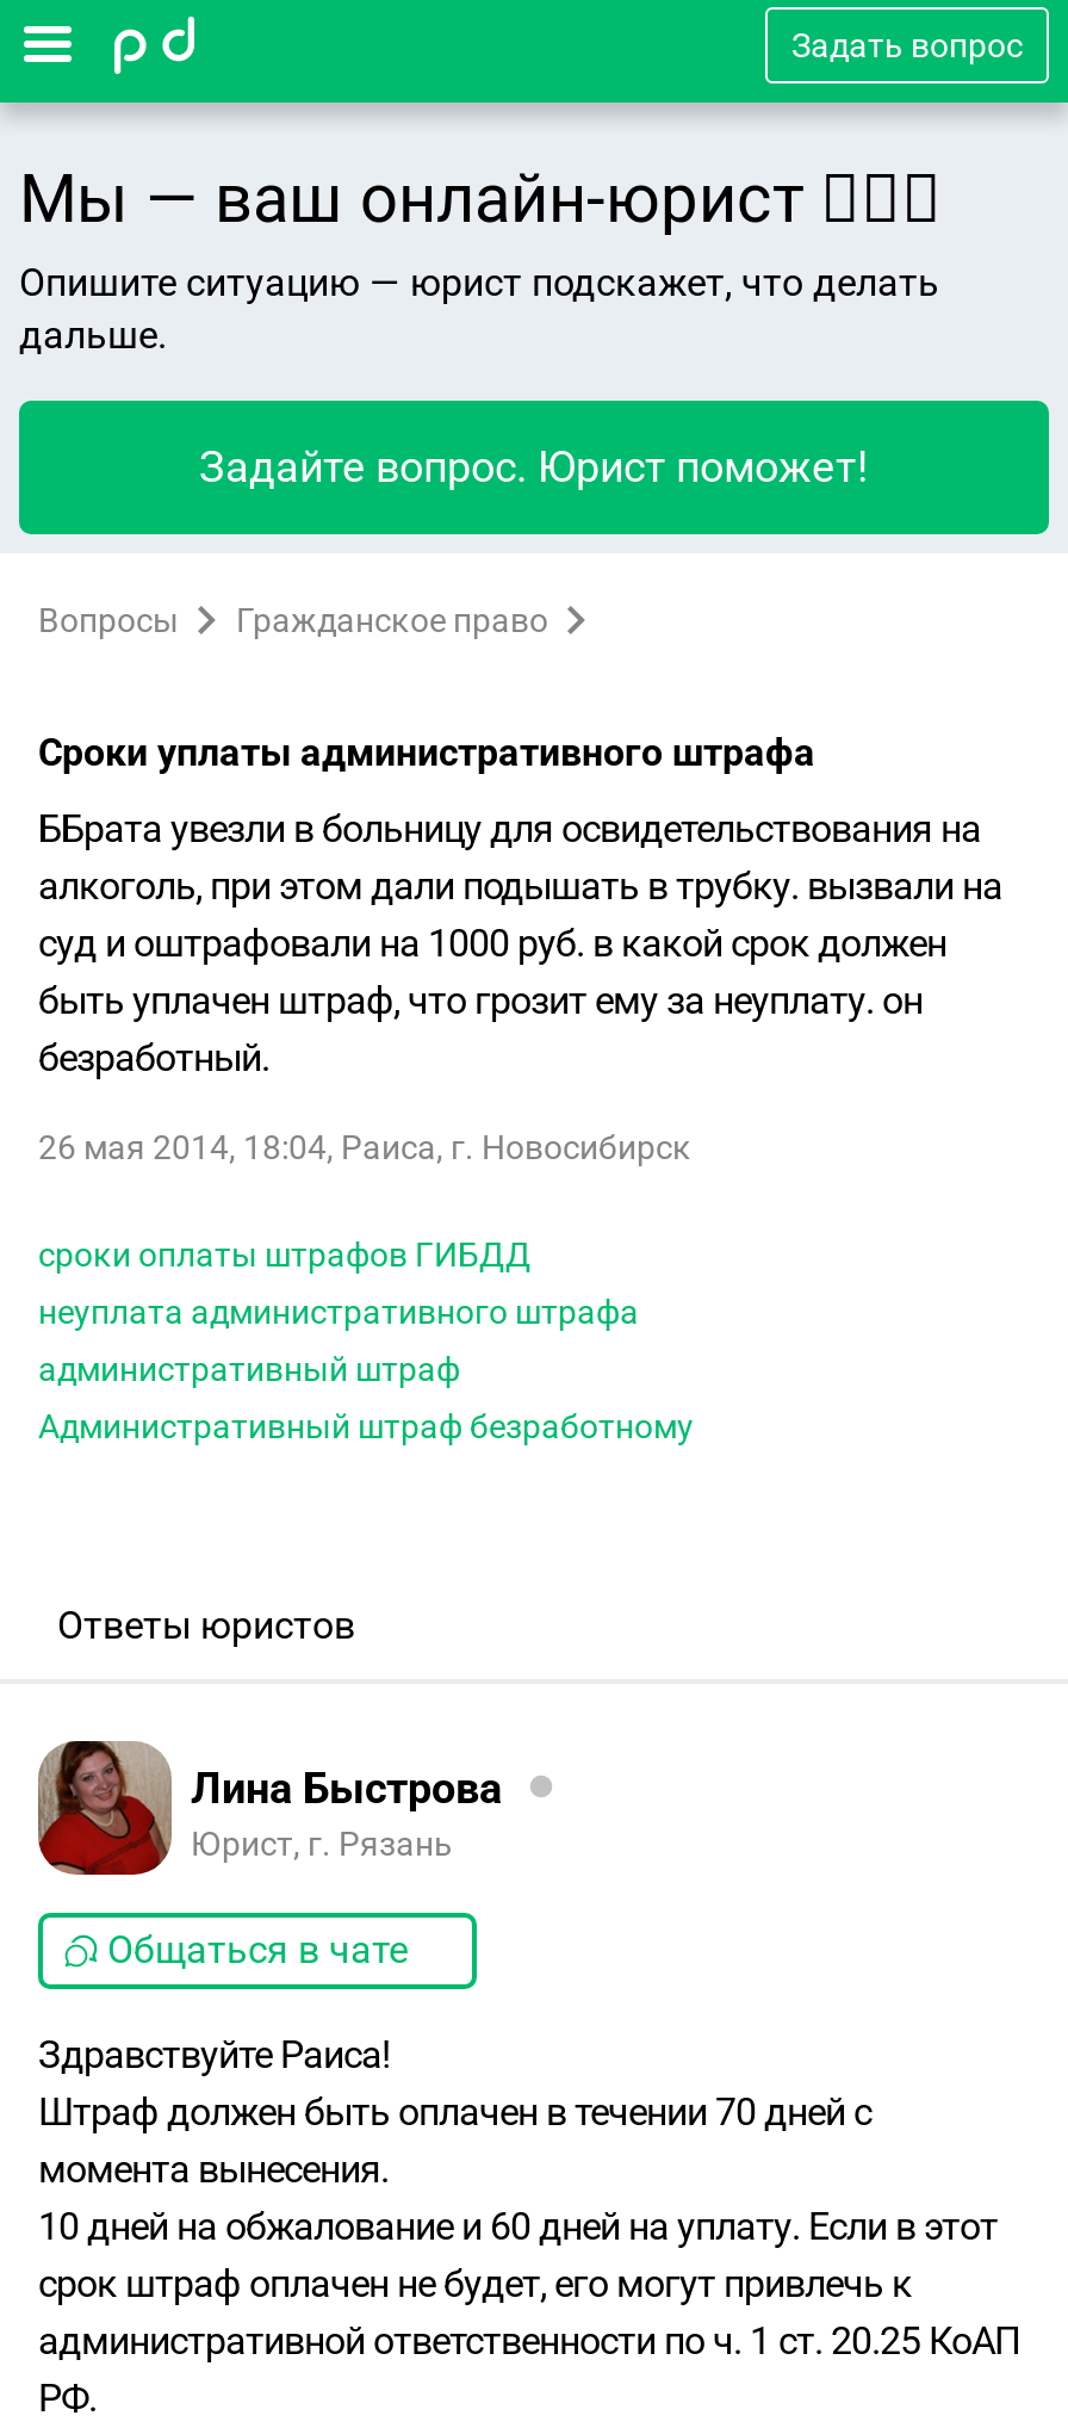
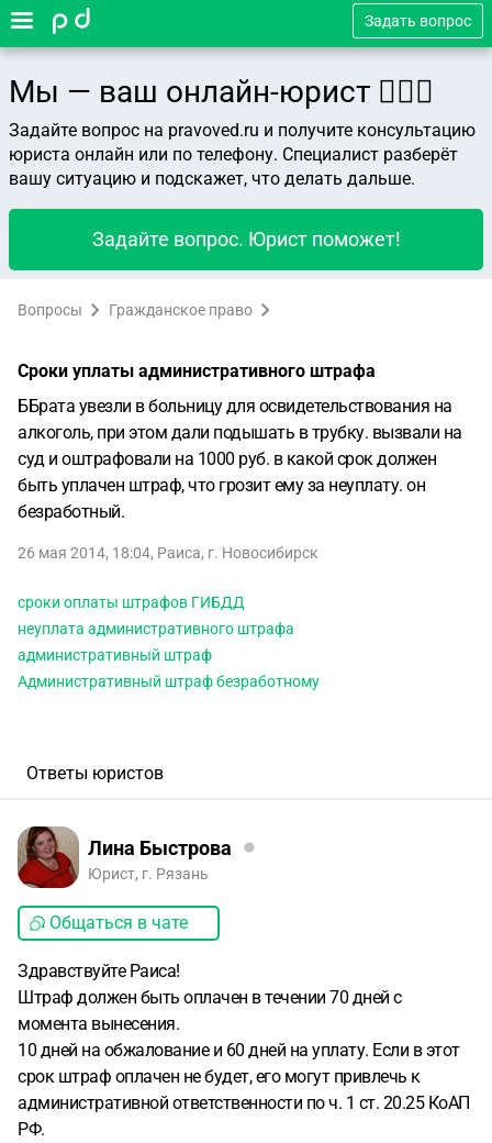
[19,260,939,358] Опишите ситуацию — юрист подскажет, что делать | дальше. -> [9,120,476,189] Задайте вопрос на pravoved.ru и получите консультацию | юриста онлайн или по телефону. Специалист разберёт | вашу ситуацию и подскажет, что делать дальше.

